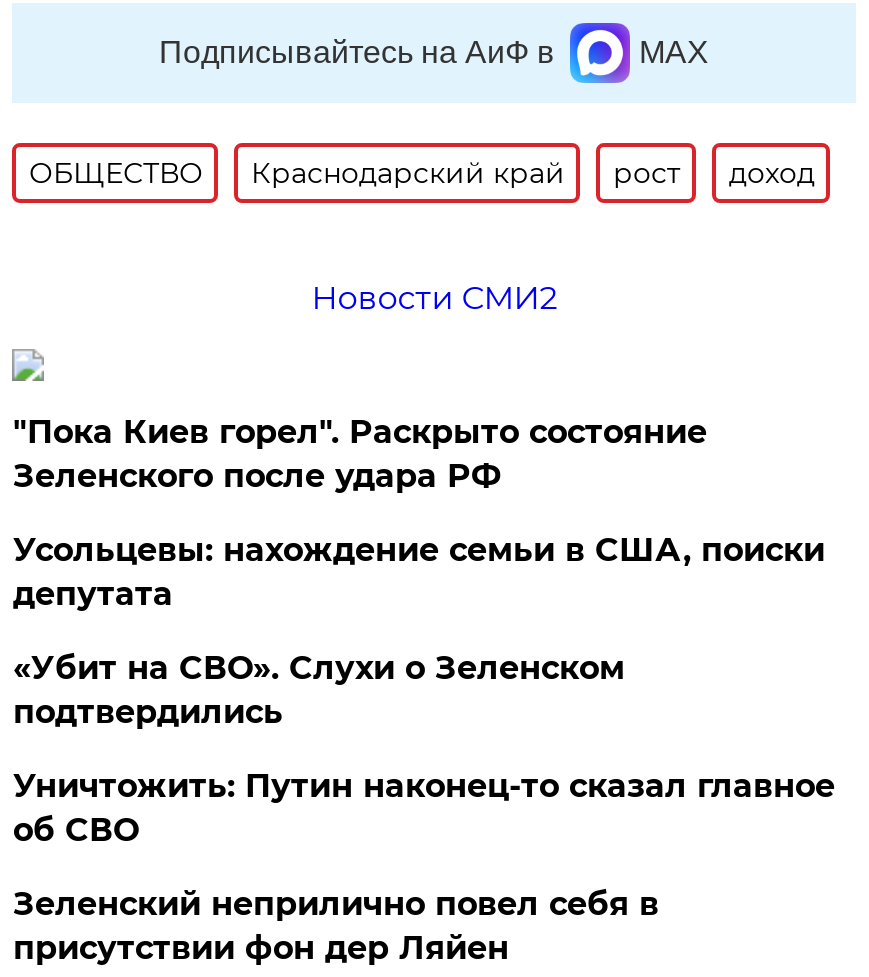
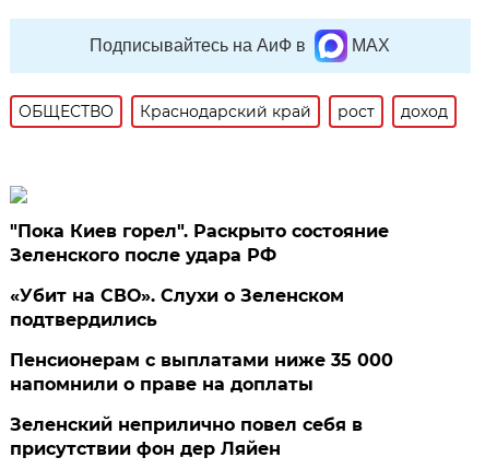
[311,279,557,317] Новости СМИ2 -> none
[13,531,825,613] Усольцевы: нахождение семьи в США, поиски | депутата -> none
[13,767,835,849] Уничтожить: Путин наконец-то сказал главное | об СВО -> [10,350,394,395] Пенсионерам с выплатами ниже 35 000 | напомнили о праве на доплаты

